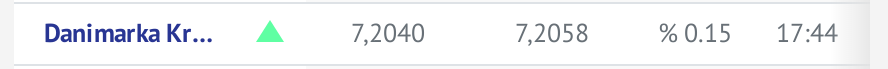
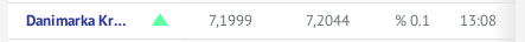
[351,16,425,50] 7,2040 -> [208,10,252,30] 7,1999
[515,16,589,50] 7,2058 -> [305,10,349,30] 7,2044
[658,16,732,50] % 0.15 -> [394,10,430,30] % 0.1
[776,16,838,50] 17:44 -> [460,10,497,30] 13:08

